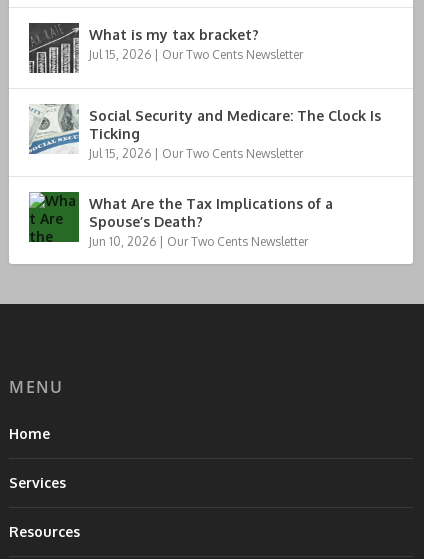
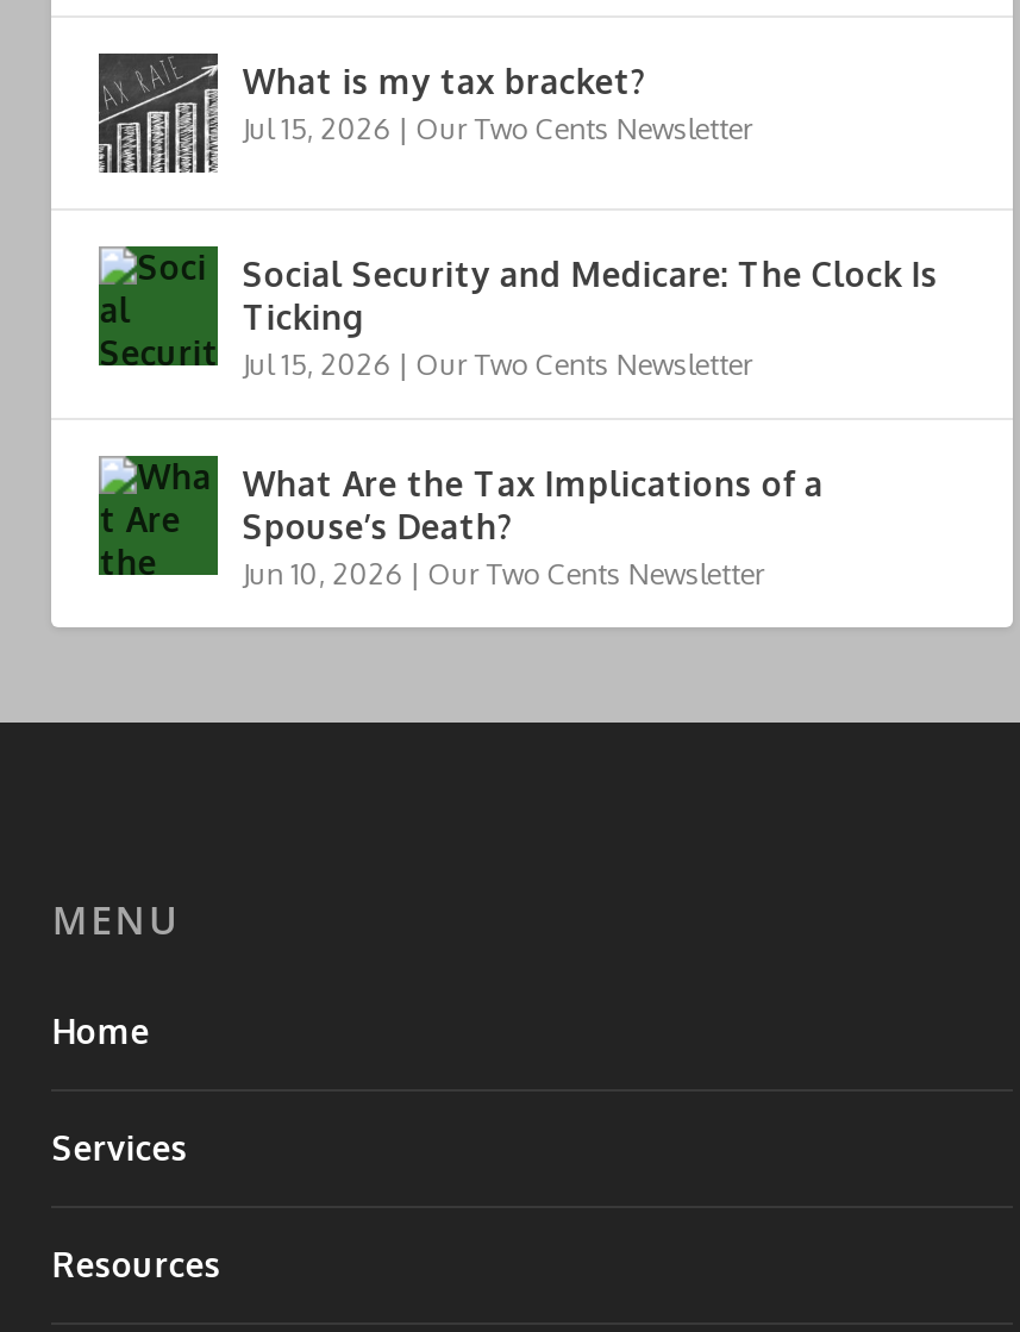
[28,103,80,155] [image] -> [96,244,220,368] [image]

